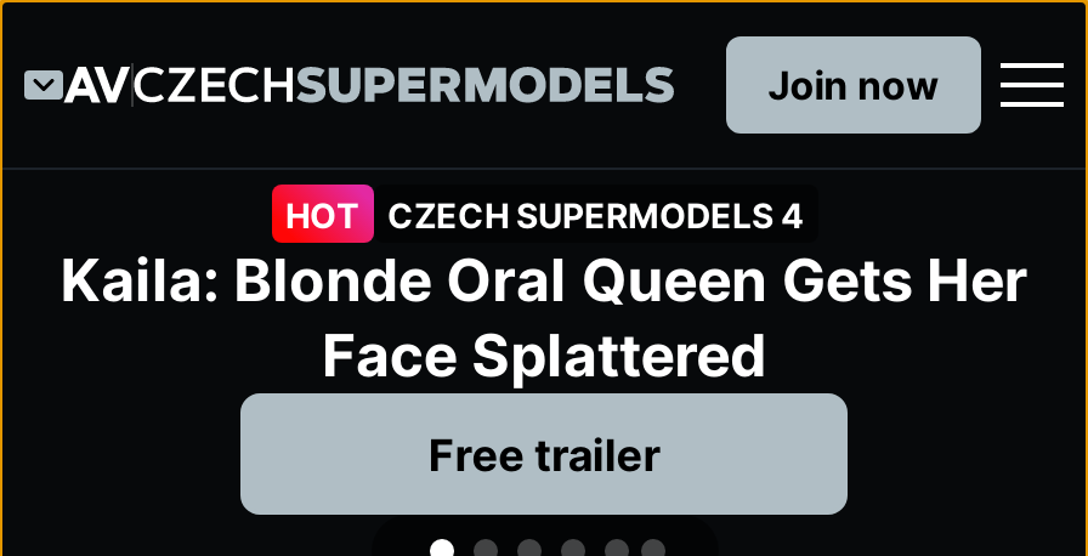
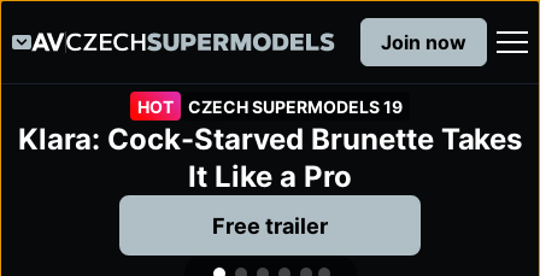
[60,193,1028,391] CZECH SUPERMODELS 4 | Kaila: Blonde Oral Queen Gets Her | Face Splattered -> [18,96,522,194] CZECH SUPERMODELS 19 | Klara: Cock-Starved Brunette Takes | It Like a Pro

